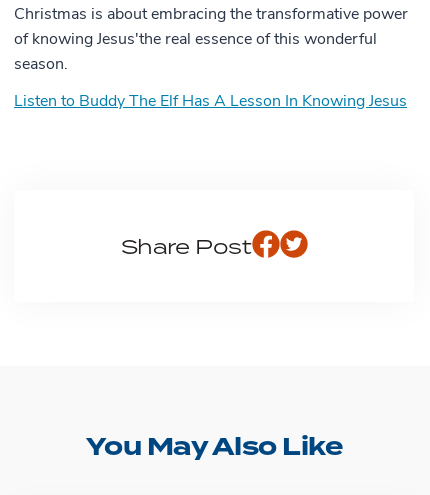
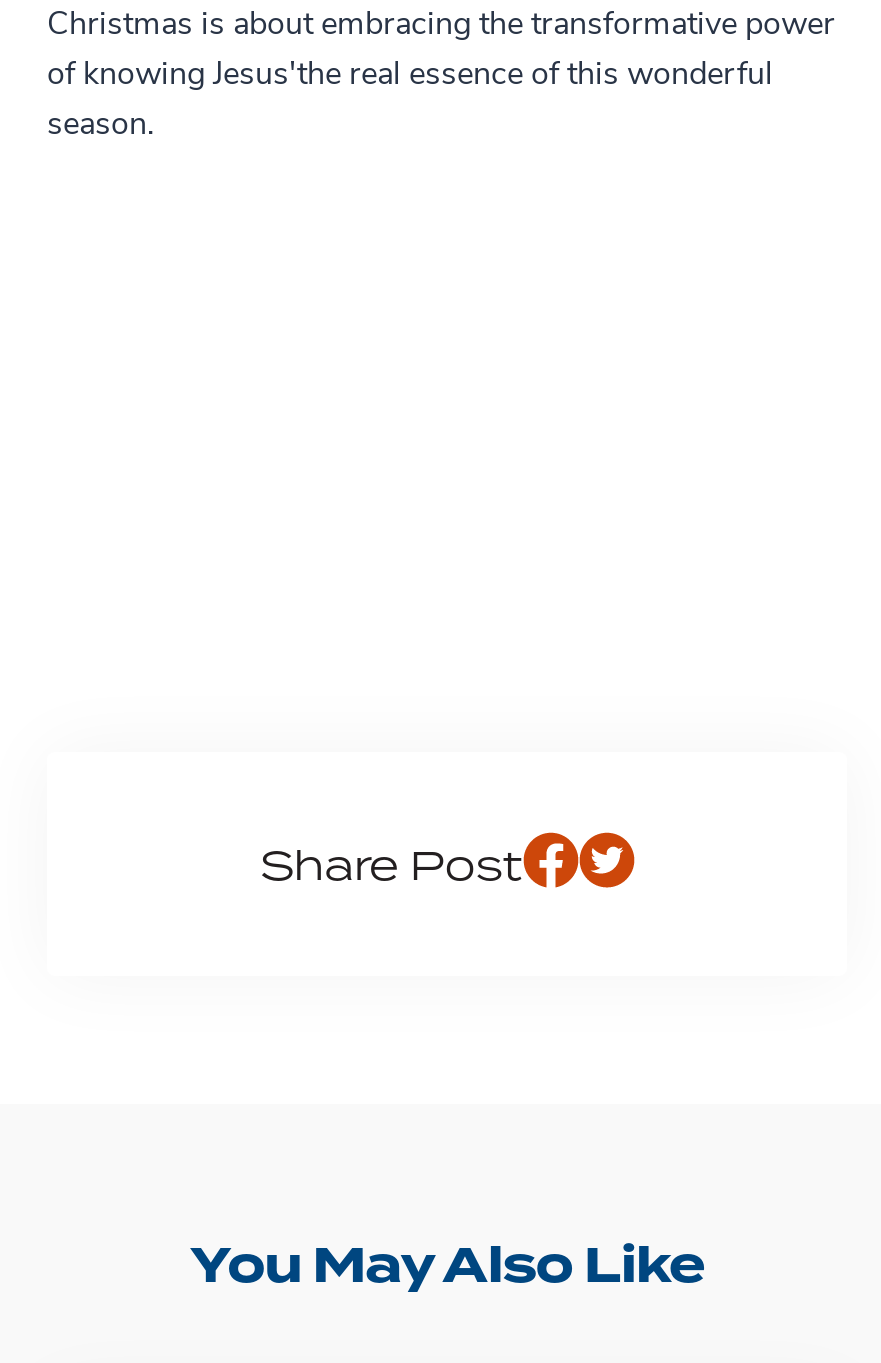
[14,94,407,110] Listen to Buddy The Elf Has A Lesson In Knowing Jesus -> none

